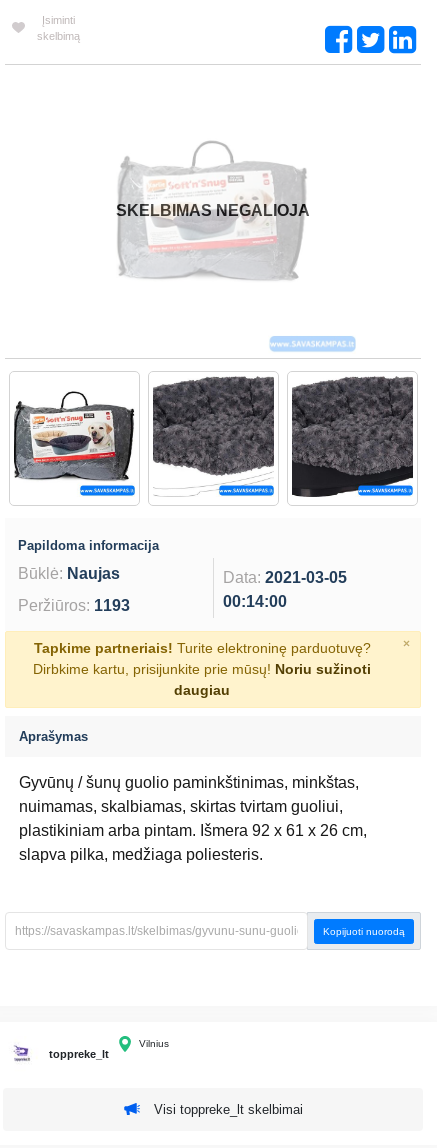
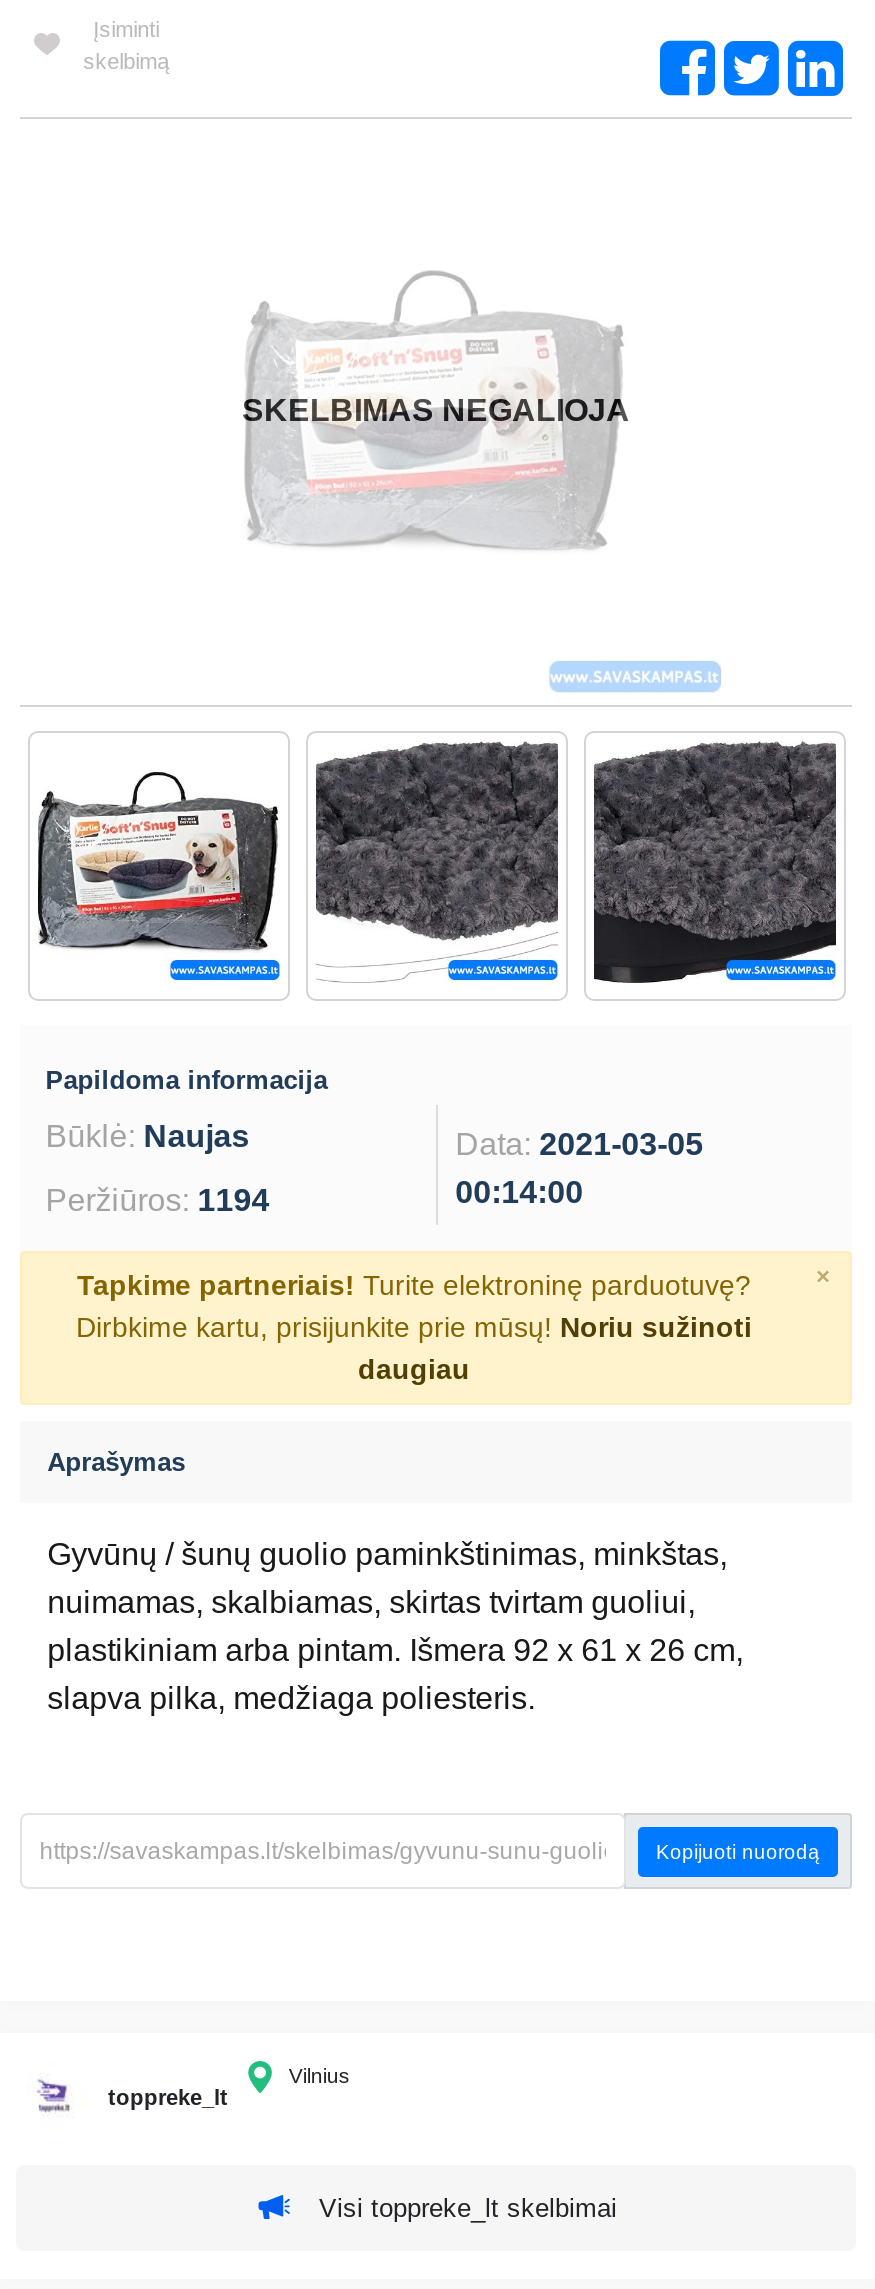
[18,597,130,614] Peržiūros: 1193 -> [46,1183,270,1217] Peržiūros: 1194

